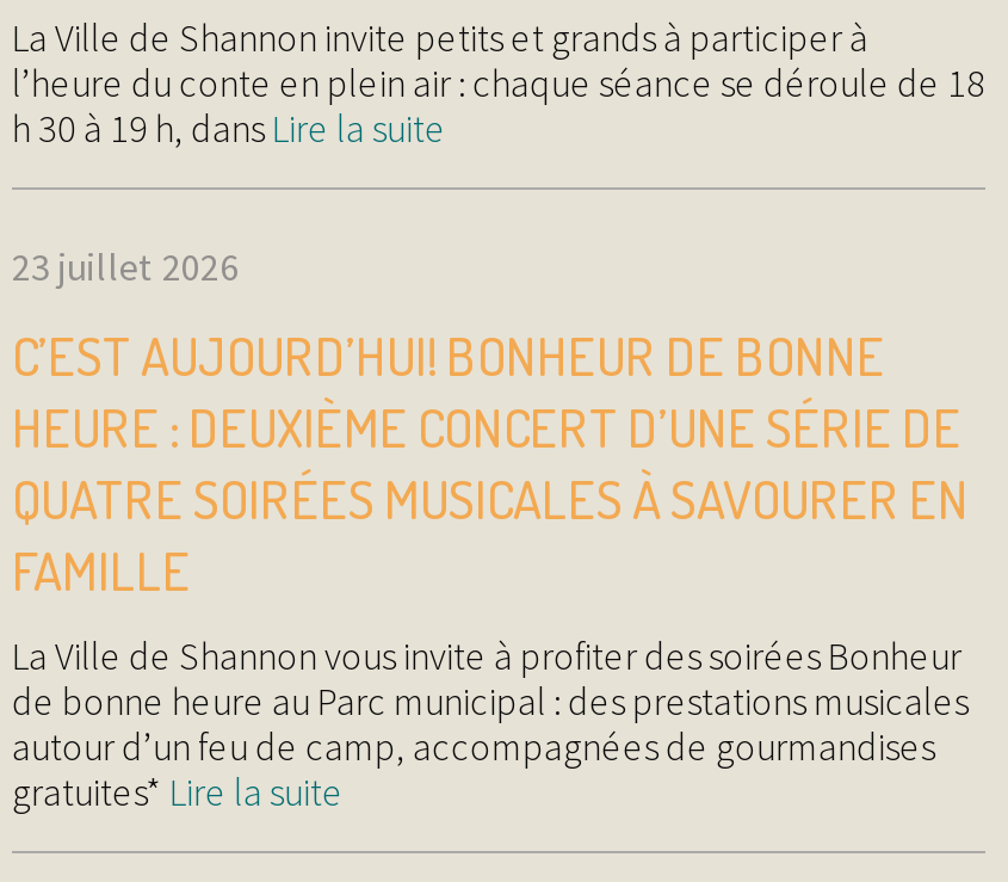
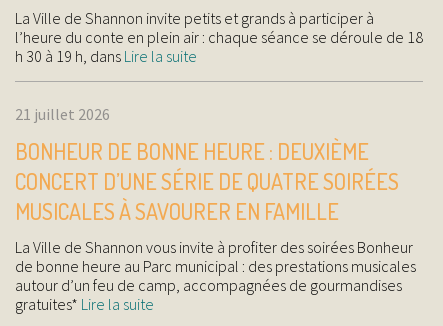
[12,241,239,289] 23 juillet 2026 -> [15,103,110,123] 21 juillet 2026
[12,320,969,602] C’EST AUJOURD’HUI! BONHEUR DE BONNE | HEURE : DEUXIÈME CONCERT D’UNE SÉRIE DE | QUATRE SOIRÉES MUSICALES À SAVOURER EN | FAMILLE -> [15,136,399,224] BONHEUR DE BONNE HEURE : DEUXIÈME | CONCERT D’UNE SÉRIE DE QUATRE SOIRÉES | MUSICALES À SAVOURER EN FAMILLE

